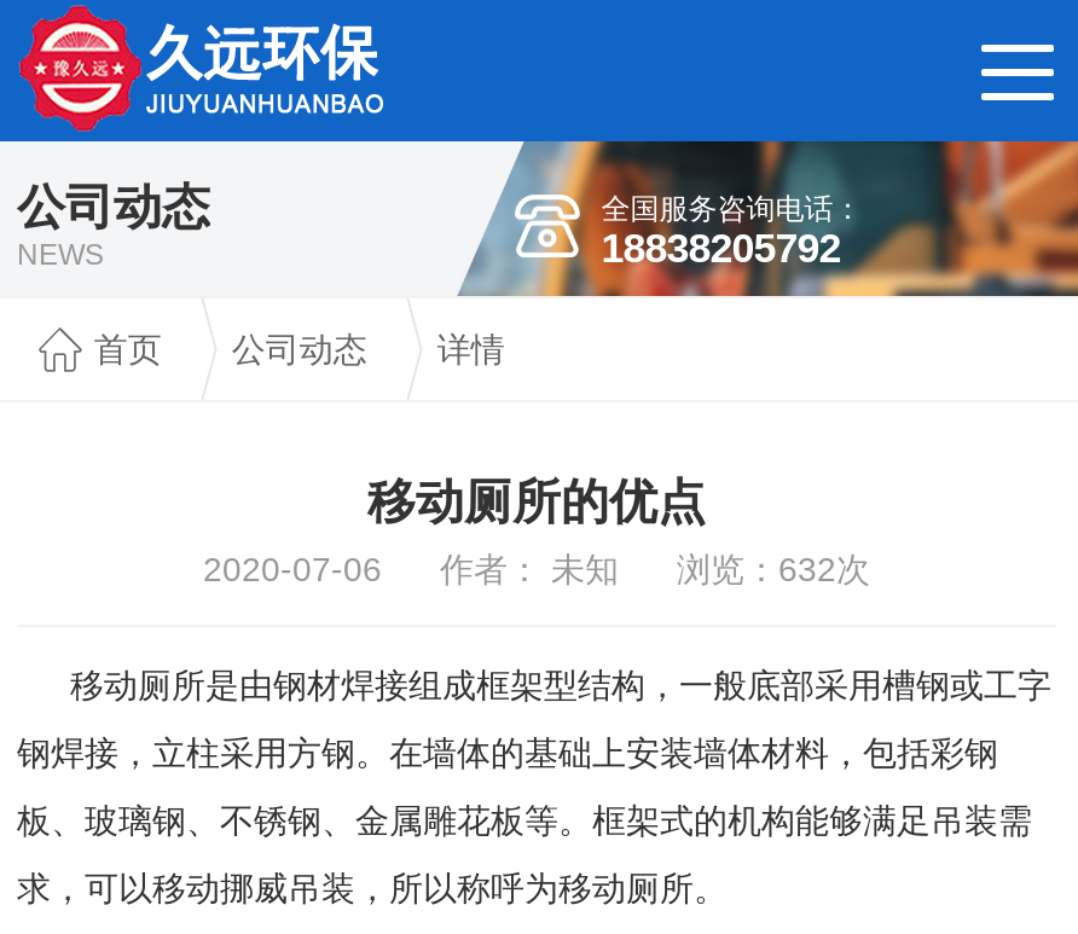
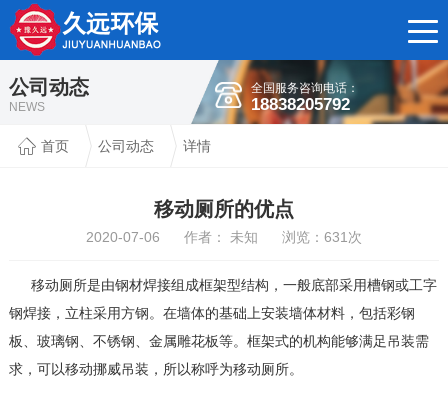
[203,550,870,588] 2020-07-06 作者： 未知 浏览：632次 -> [86,229,362,245] 2020-07-06 作者： 未知 浏览：631次

